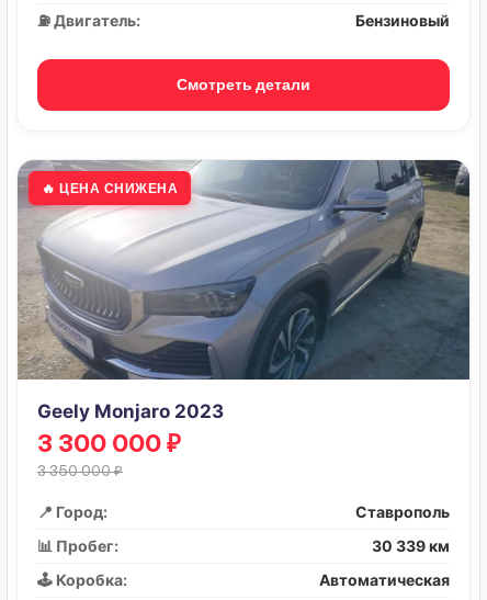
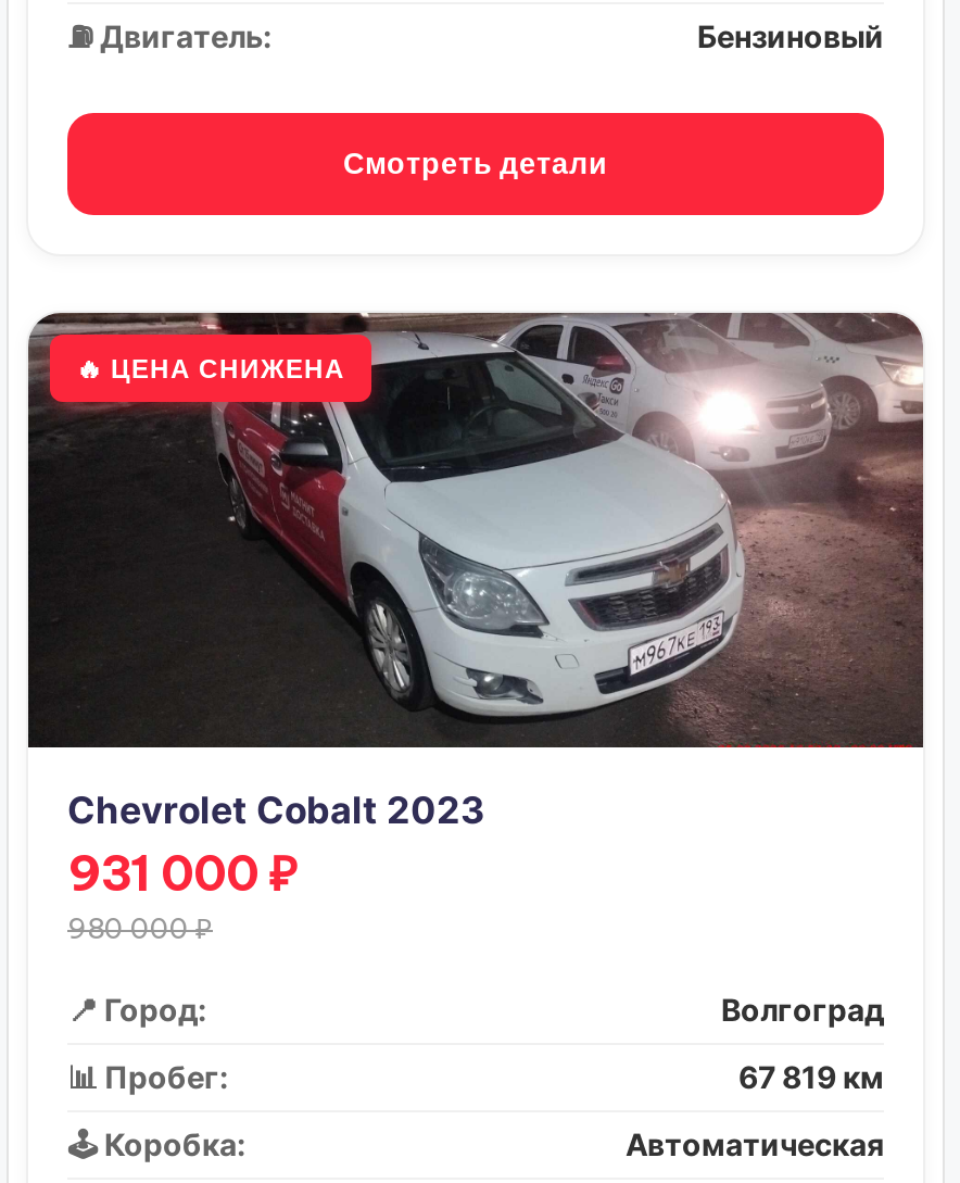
[16,159,471,480] [image] | Geely Monjaro 2023 | 3 300 000 ₽ | 3 350 000 ₽ -> [28,311,923,946] [image] | Chevrolet Cobalt 2023 | 931 000 ₽ | 980 000 ₽
[355,503,450,521] Ставрополь -> [721,992,884,1029] Волгоград
[372,537,450,555] 30 339 км -> [738,1059,884,1096] 67 819 км

